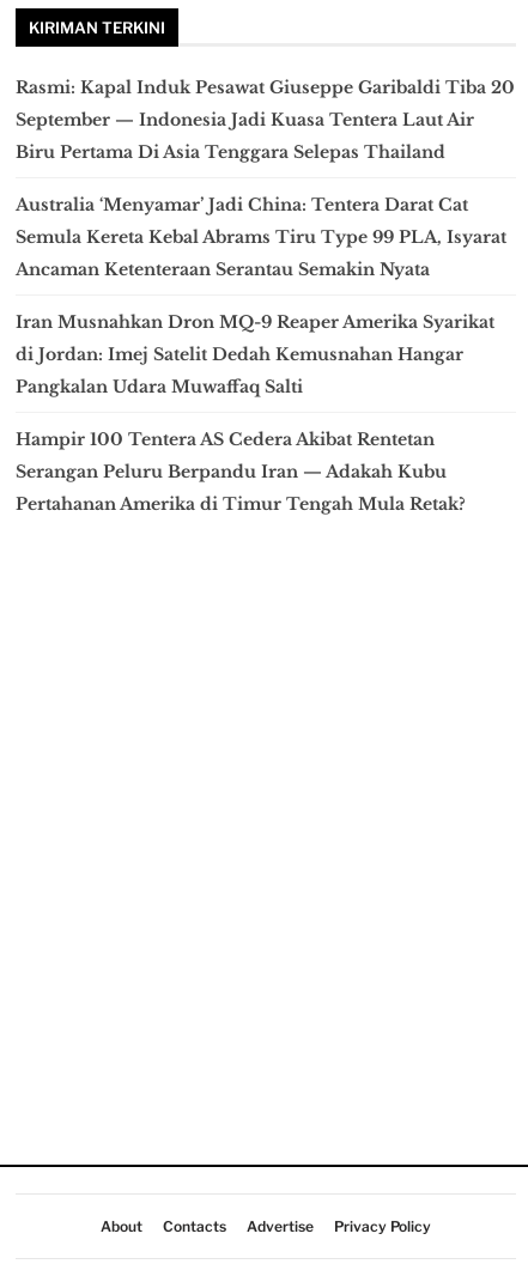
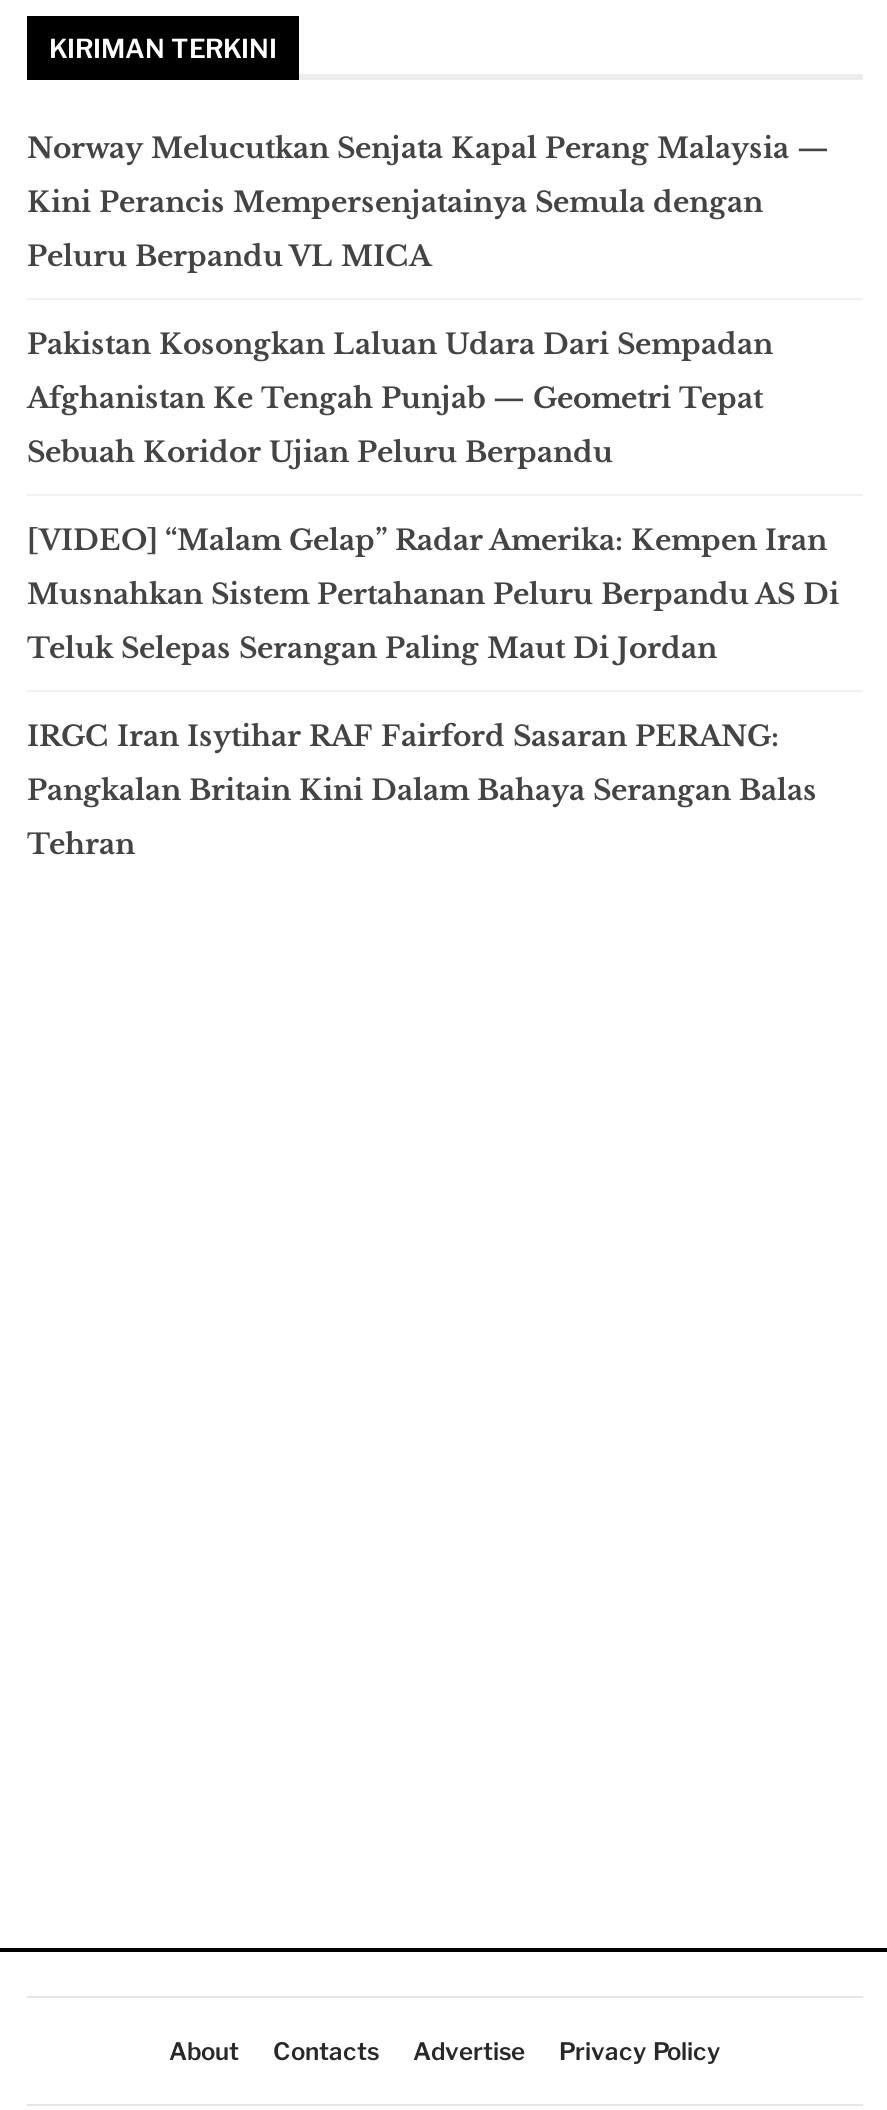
[16,76,515,98] Rasmi: Kapal Induk Pesawat Giuseppe Garibaldi Tiba 20 -> [27,129,829,165] Norway Melucutkan Senjata Kapal Perang Malaysia —
[16,108,474,130] September — Indonesia Jadi Kuasa Tentera Laut Air -> [27,183,763,219] Kini Perancis Mempersenjatainya Semula dengan
[16,141,445,162] Biru Pertama Di Asia Tenggara Selepas Thailand -> [27,237,431,273] Peluru Berpandu VL MICA
[16,193,468,215] Australia ‘Menyamar’ Jadi China: Tentera Darat Cat -> [27,325,773,361] Pakistan Kosongkan Laluan Udara Dari Sempadan
[16,226,506,247] Semula Kereta Kebal Abrams Tiru Type 99 PLA, Isyarat -> [27,379,763,415] Afghanistan Ke Tengah Punjab — Geometri Tepat
[16,258,430,280] Ancaman Ketenteraan Serantau Semakin Nyata -> [27,433,613,469] Sebuah Koridor Ujian Peluru Berpandu
[16,311,494,332] Iran Musnahkan Dron MQ-9 Reaper Amerika Syarikat -> [27,521,827,557] [VIDEO] “Malam Gelap” Radar Amerika: Kempen Iran
[16,343,463,365] di Jordan: Imej Satelit Dedah Kemusnahan Hangar -> [27,575,839,611] Musnahkan Sistem Pertahanan Peluru Berpandu AS Di
[16,375,303,397] Pangkalan Udara Muwaffaq Salti -> [27,629,717,665] Teluk Selepas Serangan Paling Maut Di Jordan
[16,428,435,450] Hampir 100 Tentera AS Cedera Akibat Rentetan -> [27,717,779,753] IRGC Iran Isytihar RAF Fairford Sasaran PERANG:
[16,460,447,482] Serangan Peluru Berpandu Iran — Adakah Kubu -> [27,771,817,807] Pangkalan Britain Kini Dalam Bahaya Serangan Balas
[16,493,466,514] Pertahanan Amerika di Timur Tengah Mula Retak? -> [27,825,135,861] Tehran

